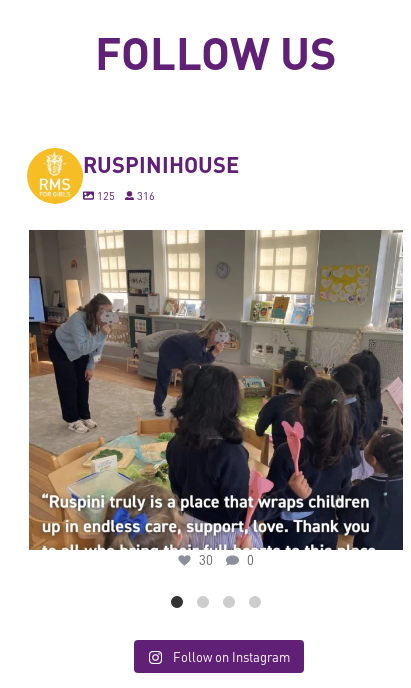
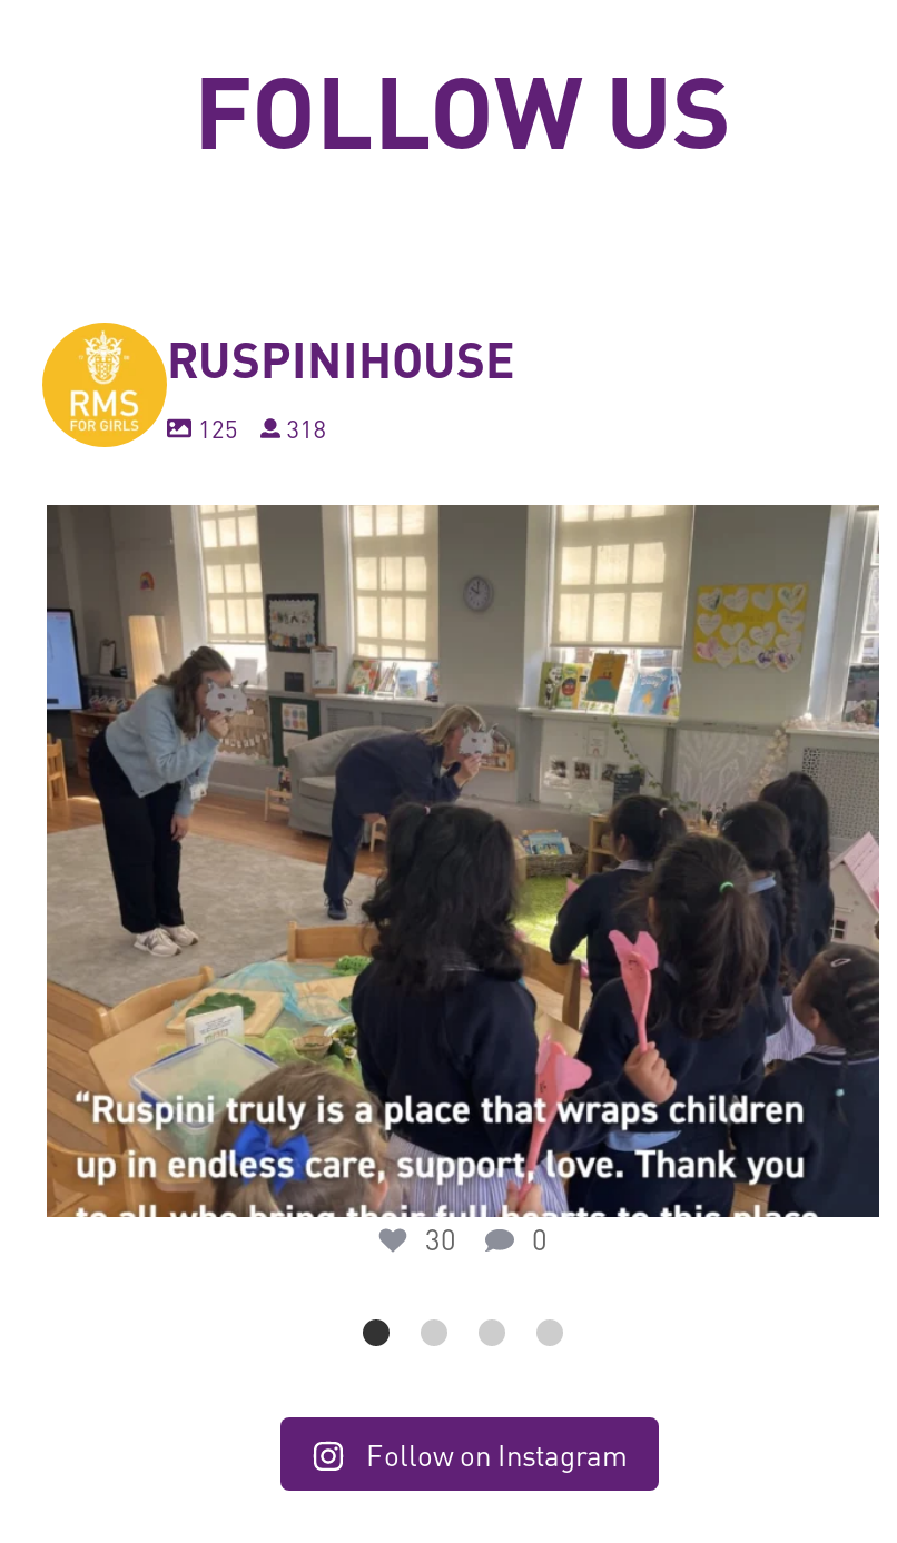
[97,187,155,202] 125 316 -> [198,411,327,444] 125 318

